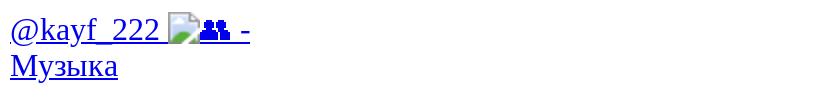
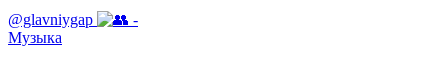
[10,11,160,45] @kayf_222 -> [8,11,93,28] @glavniygap

